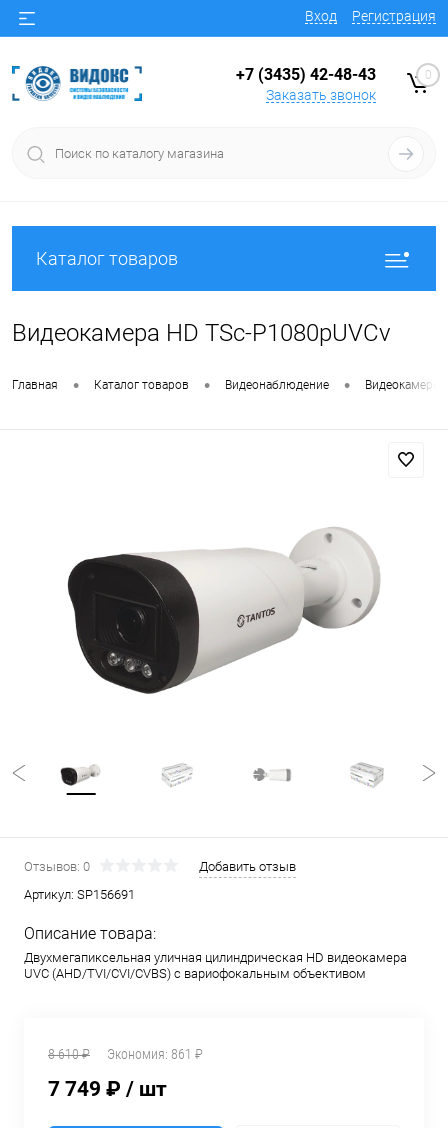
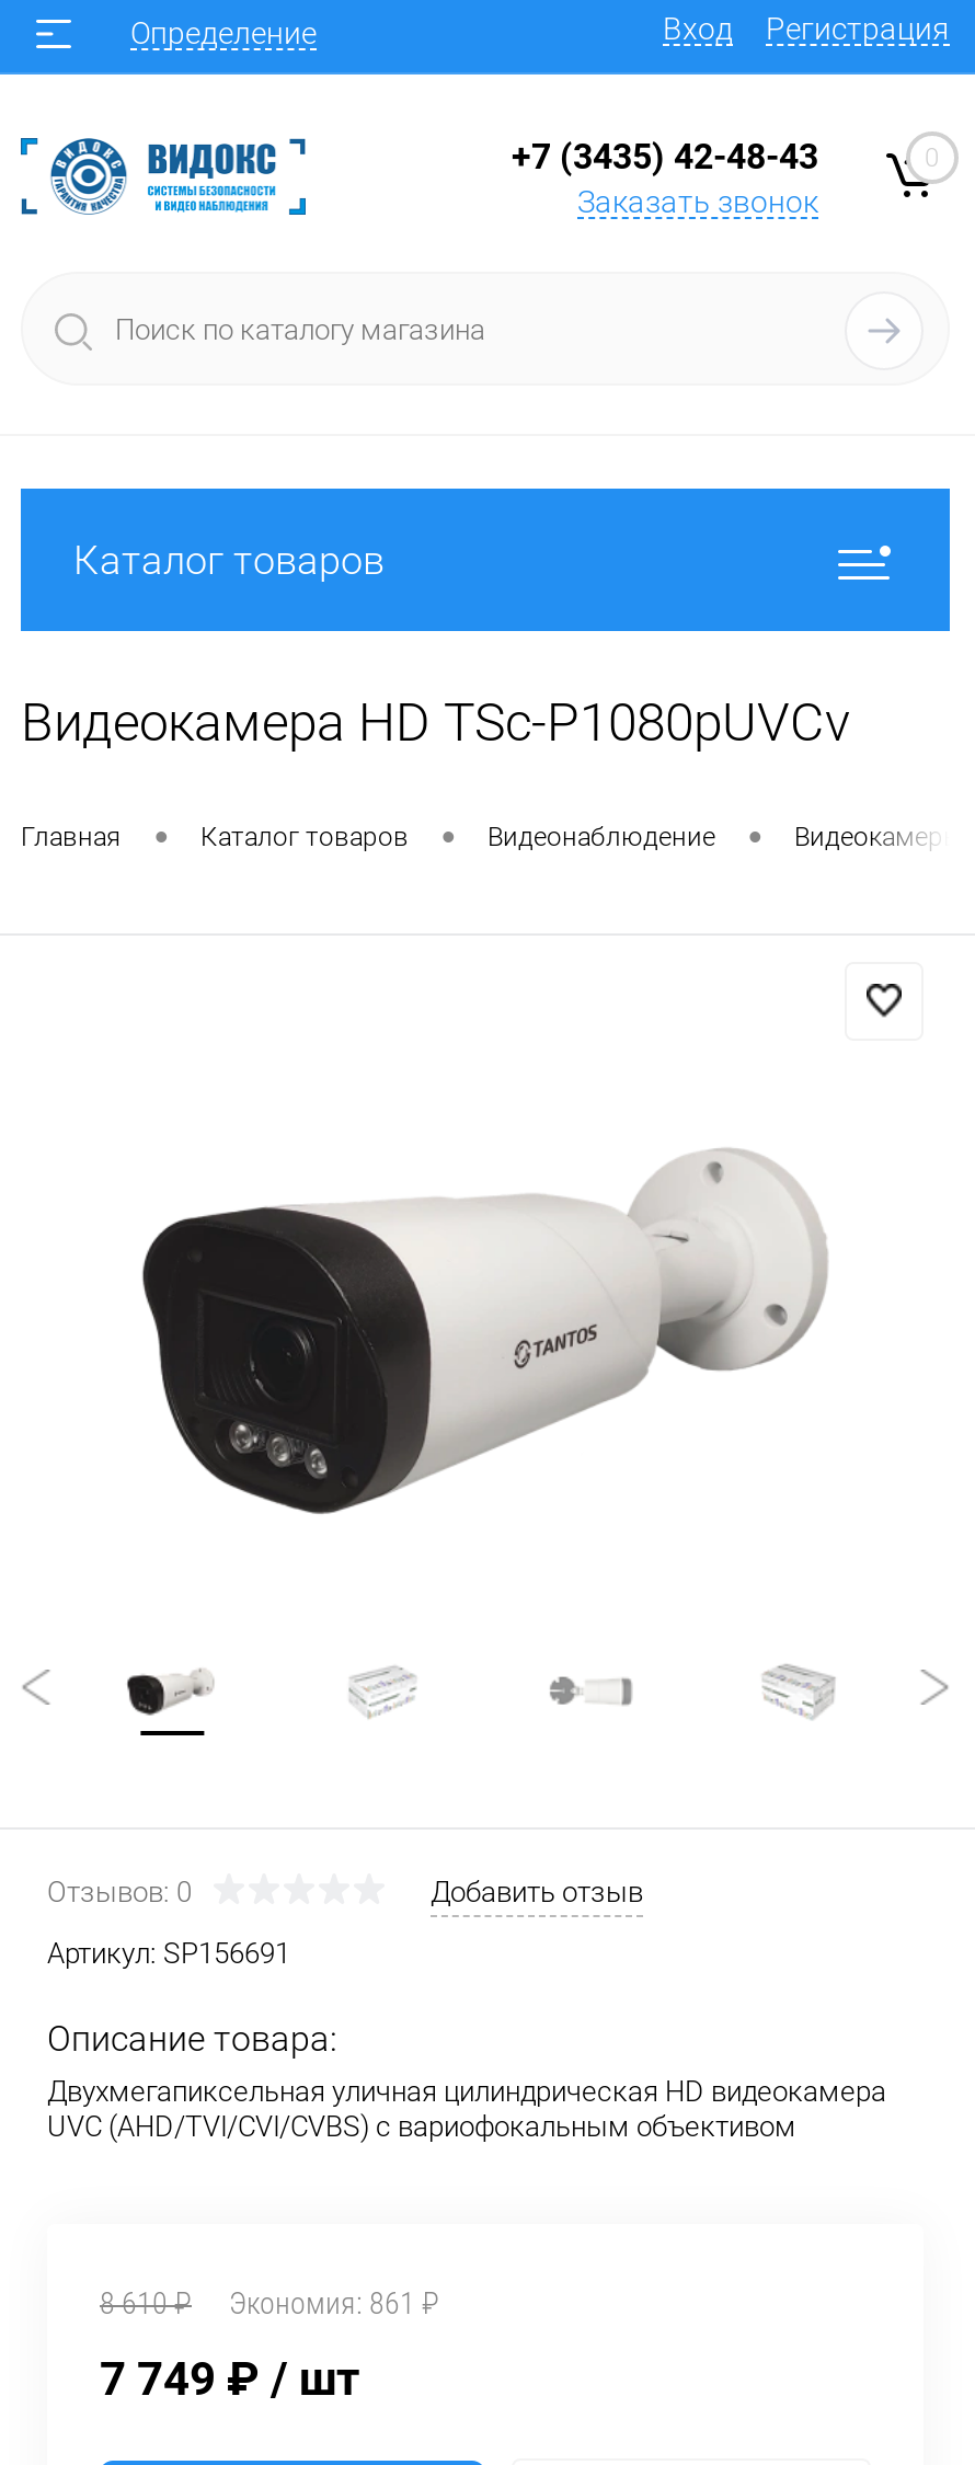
none -> [130,16,317,51] Определение

